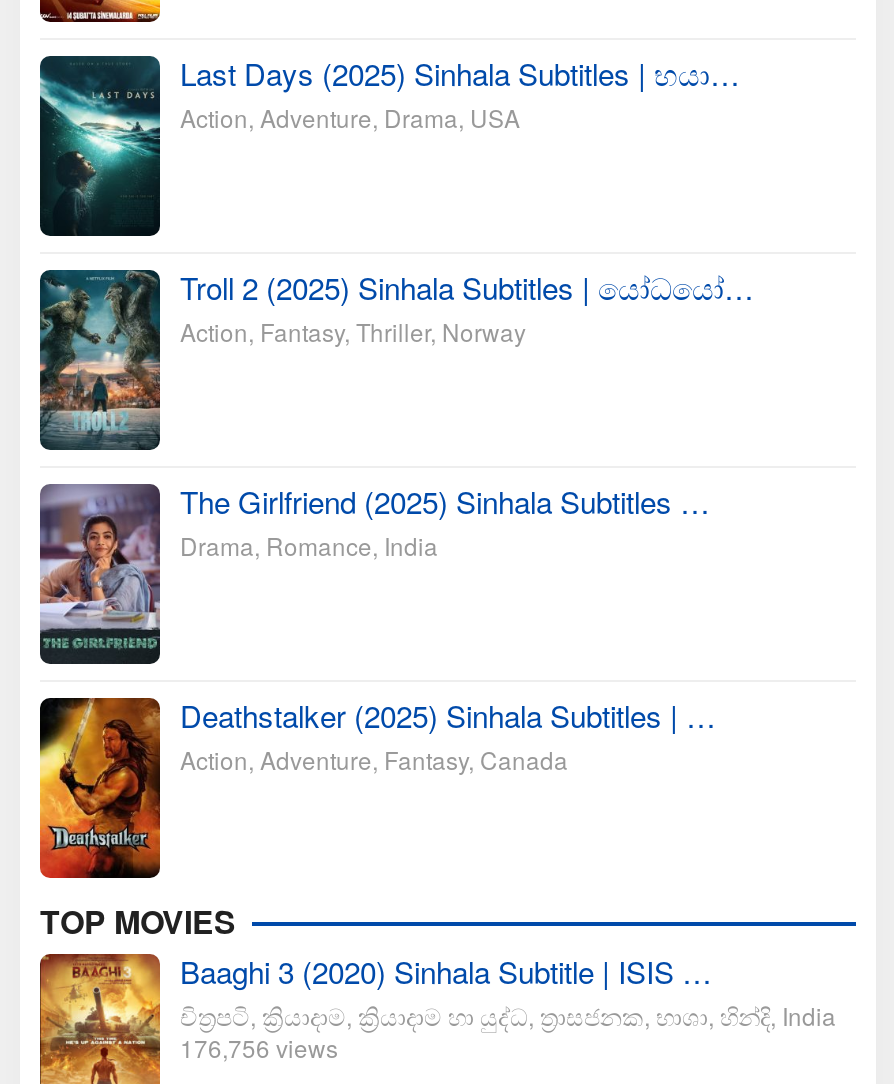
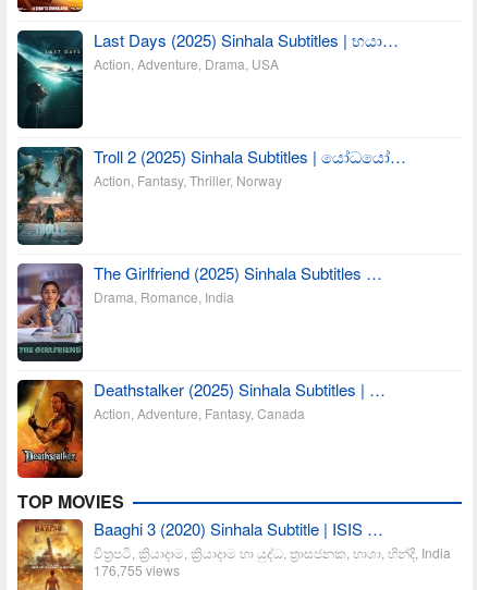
[180,1029,338,1063] 176,756 views -> [94,560,180,579] 176,755 views

